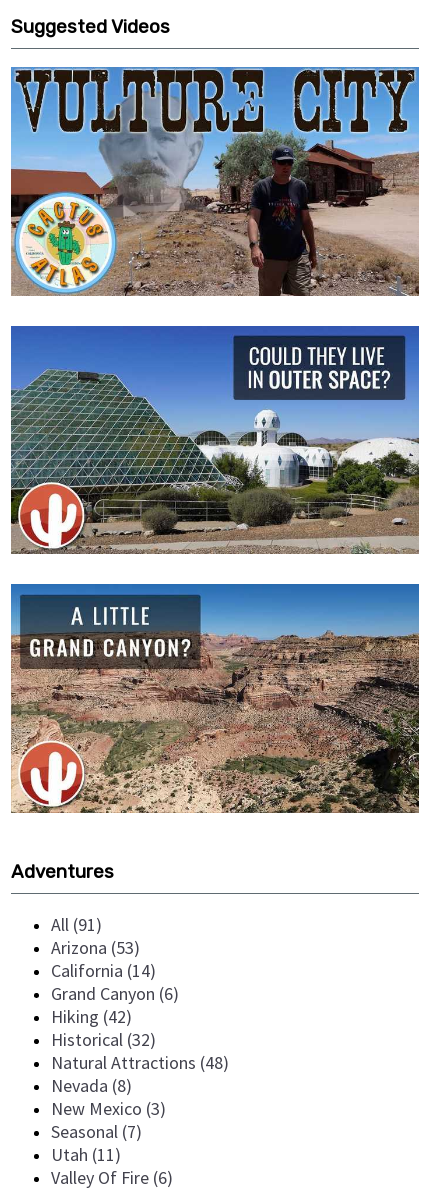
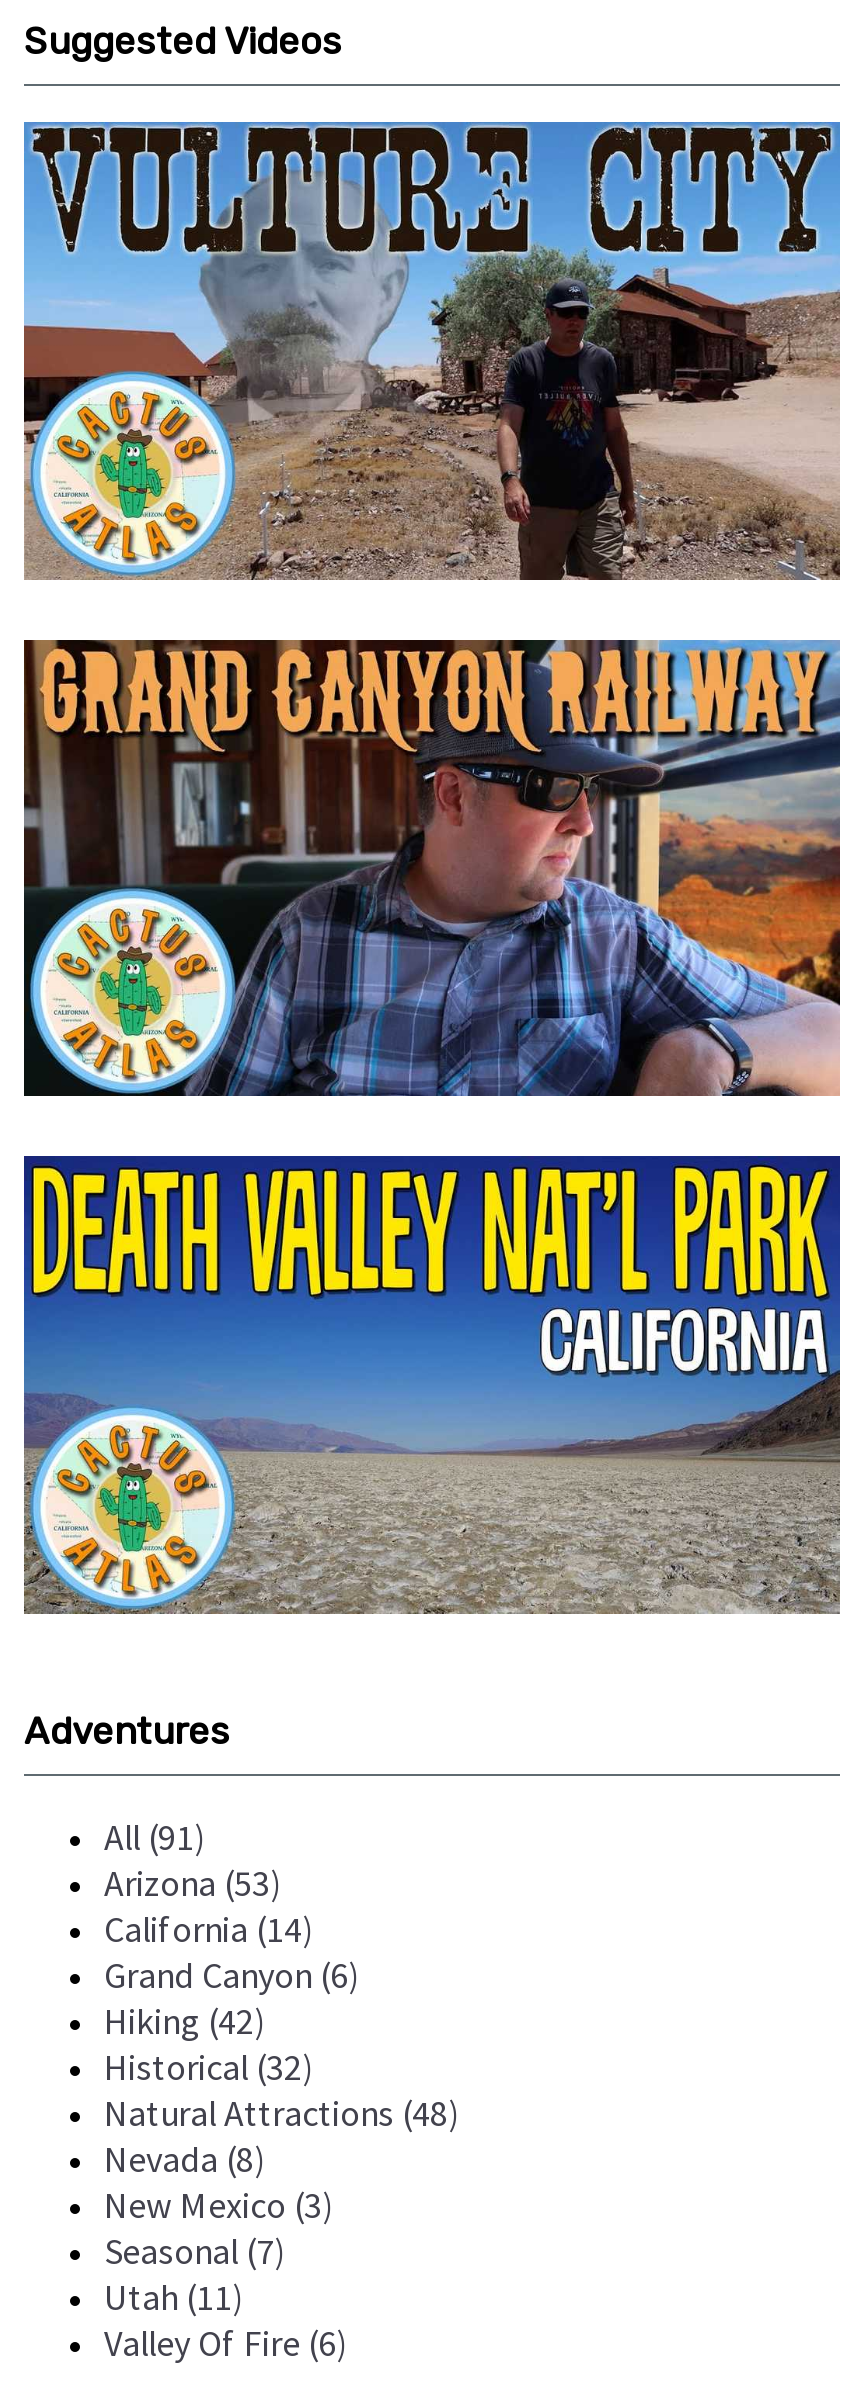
[10,325,420,555] [image] -> [22,638,842,1098] [image]
[10,584,420,813] [image] -> [22,1156,842,1616] [image]

